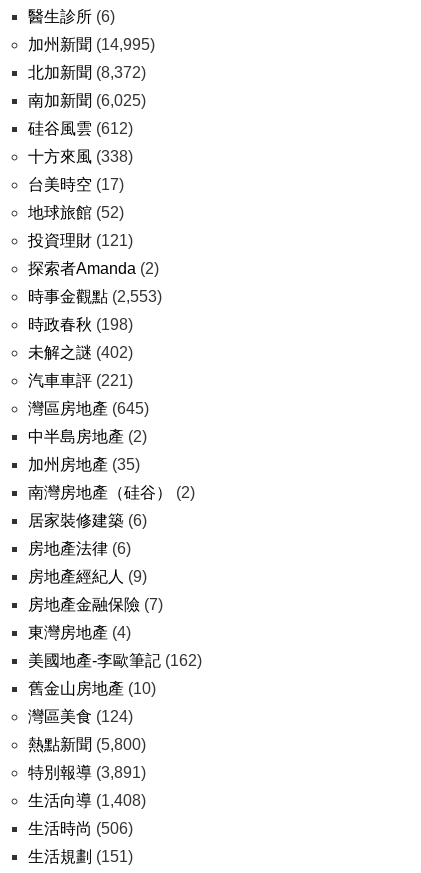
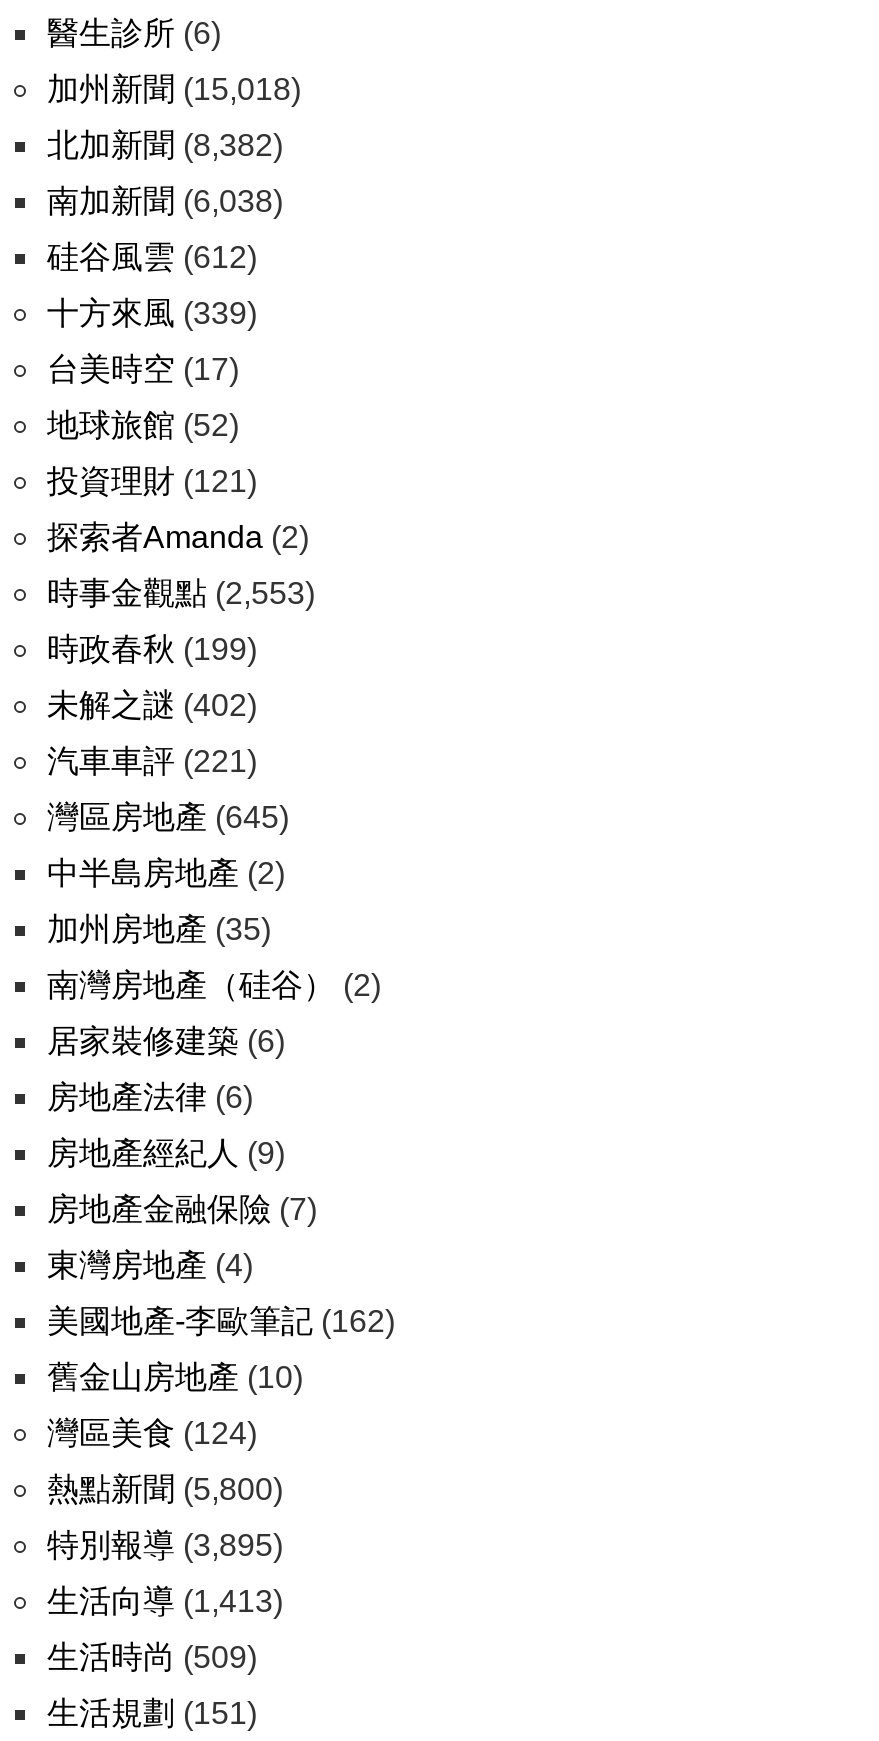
[28,36,155,53] 加州新聞(14,995) -> [47,72,301,106] 加州新聞(15,018)
[28,64,146,81] 北加新聞(8,372) -> [47,128,283,162] 北加新聞(8,382)
[28,92,146,109] 南加新聞(6,025) -> [47,184,283,218] 南加新聞(6,038)
[28,148,133,165] 十方來風(338) -> [47,296,257,330] 十方來風(339)
[28,316,133,333] 時政春秋(198) -> [47,632,257,666] 時政春秋(199)
[28,764,146,781] 特別報導(3,891) -> [47,1528,283,1562] 特別報導(3,895)
[28,792,146,809] 生活向導(1,408) -> [47,1584,283,1618] 生活向導(1,413)
[28,820,133,837] 生活時尚(506) -> [47,1640,257,1674] 生活時尚(509)

